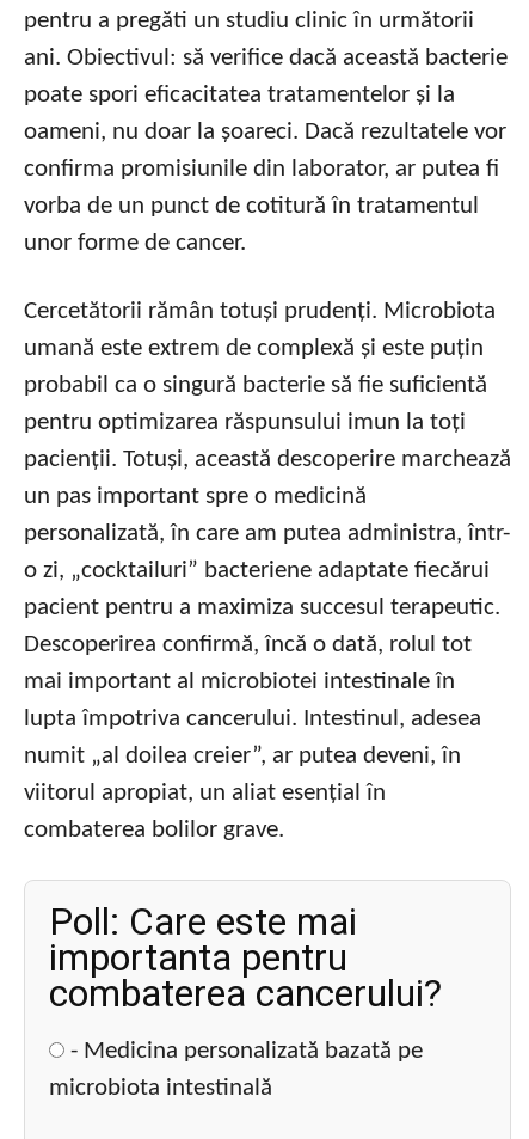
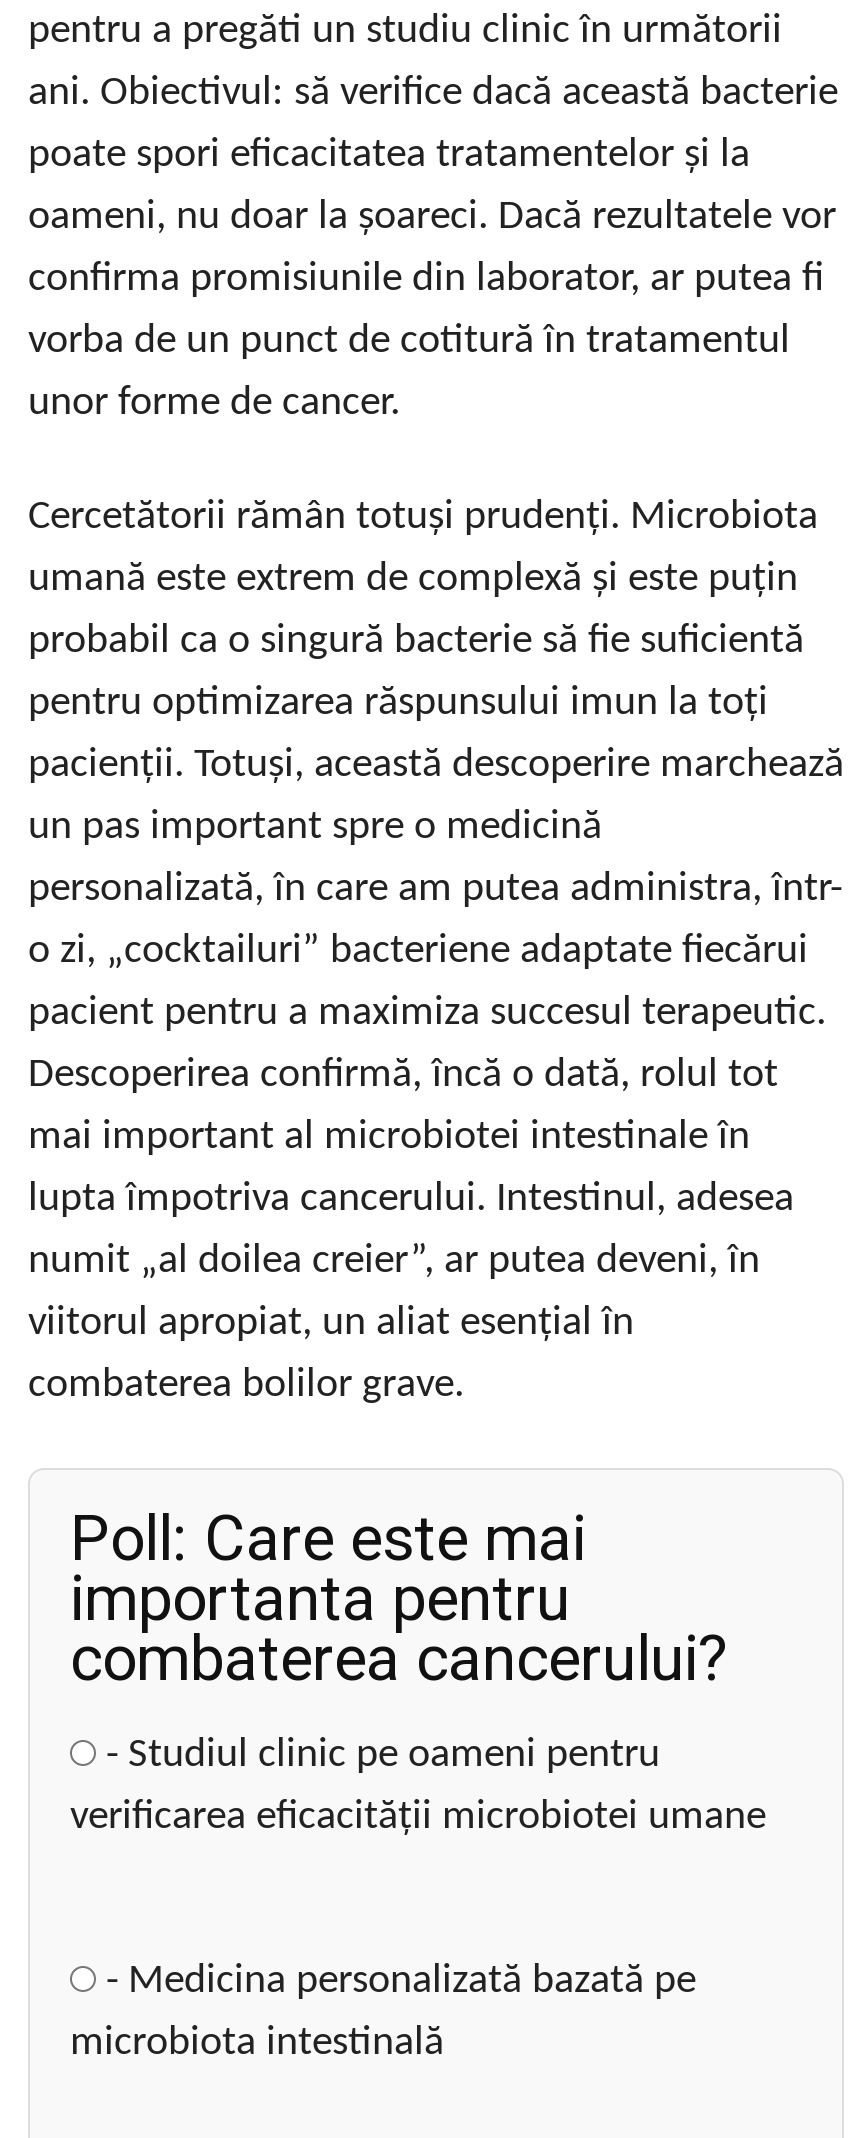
none -> [70,1734,766,1838] - Studiul clinic pe oameni pentru | verificarea eficacității microbiotei umane

